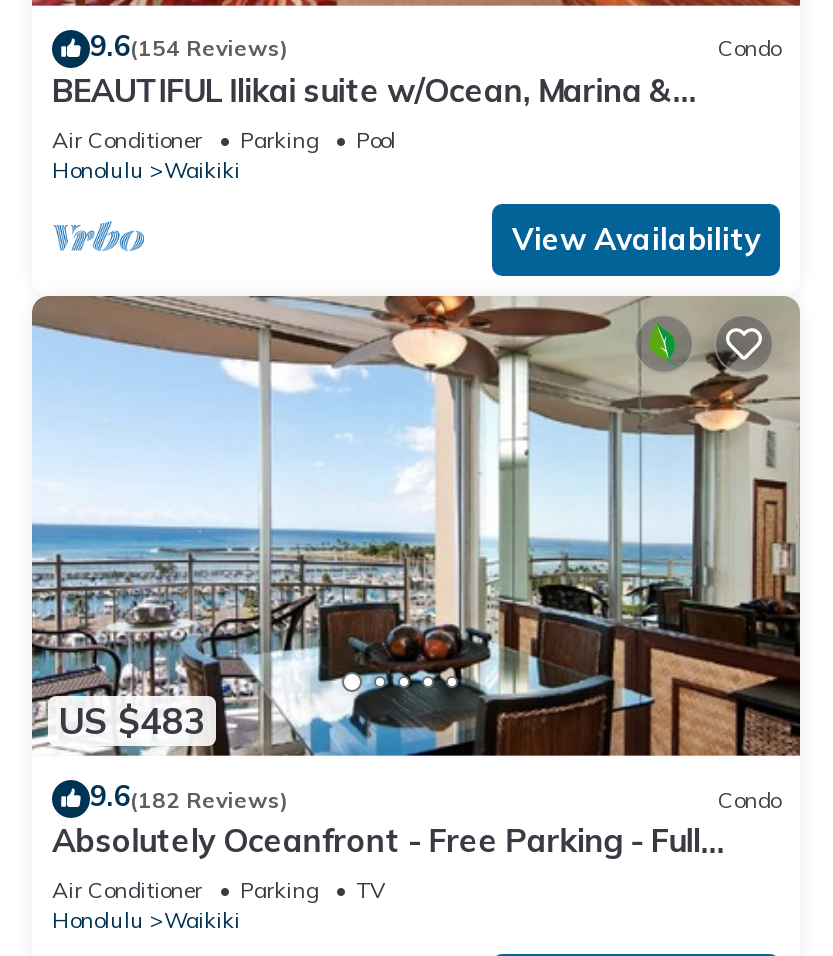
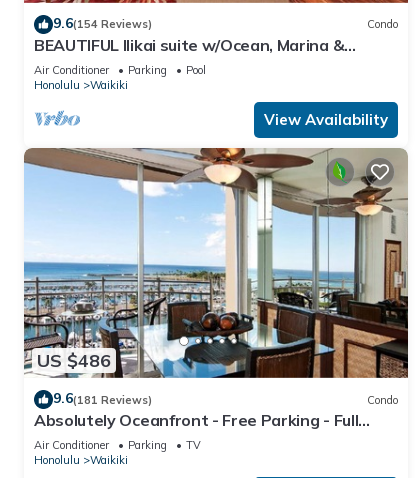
[58,698,206,744] US $483 -> [37,349,111,372] US $486
[90,779,288,815] 9.6(182 Reviews) -> [53,389,152,407] 9.6(181 Reviews)

